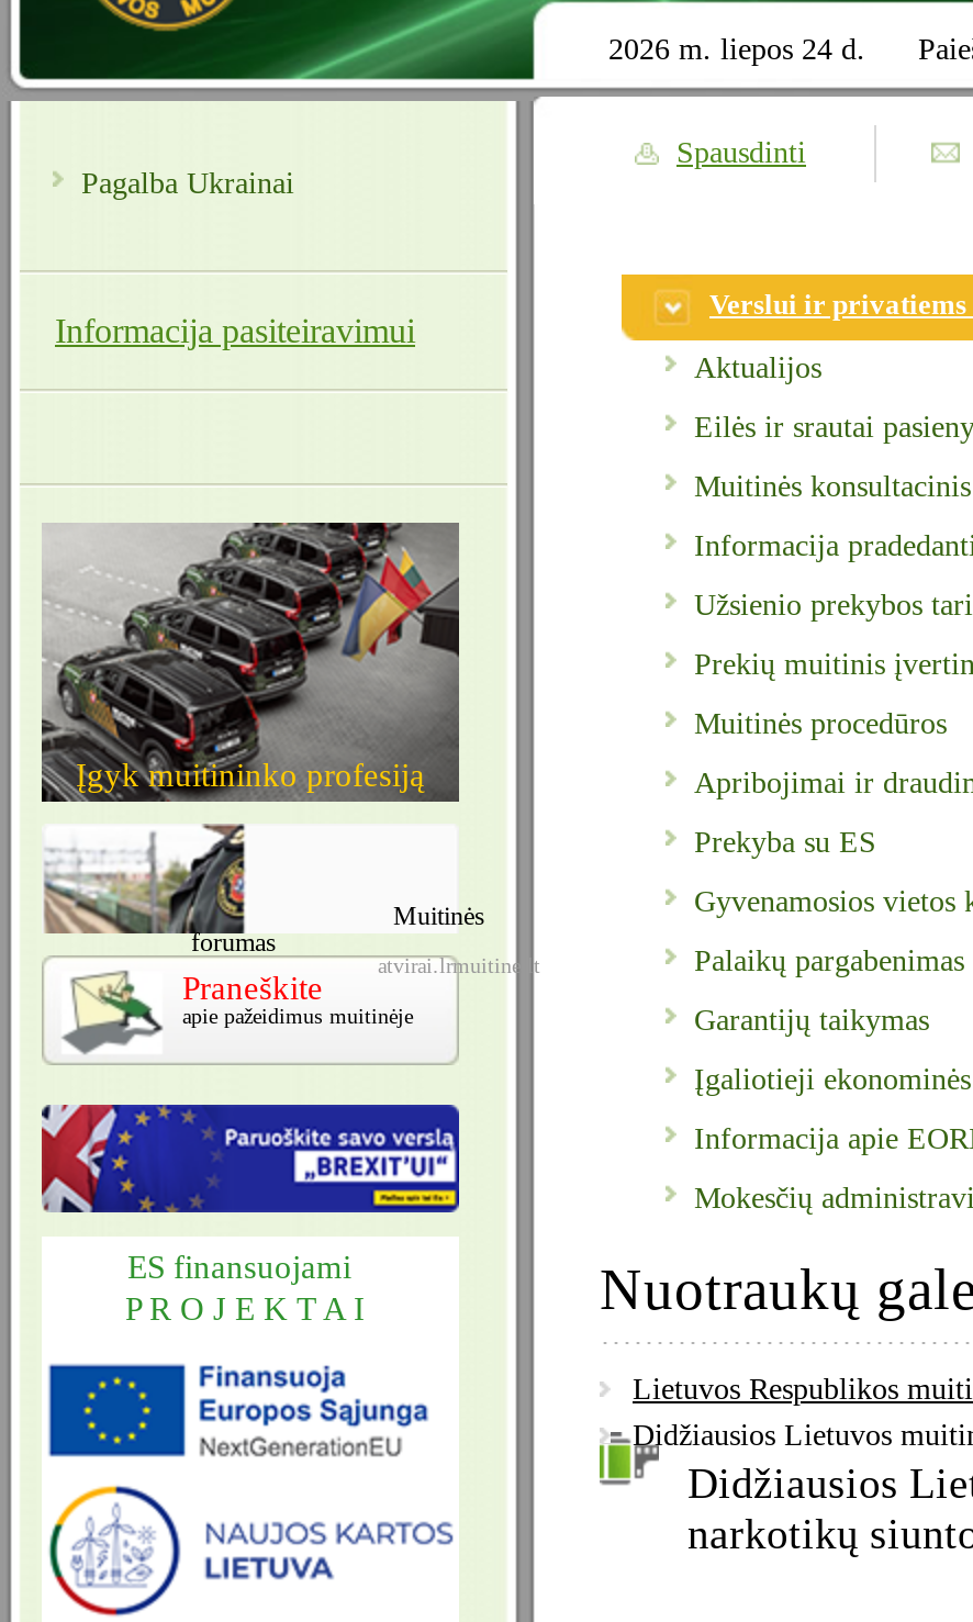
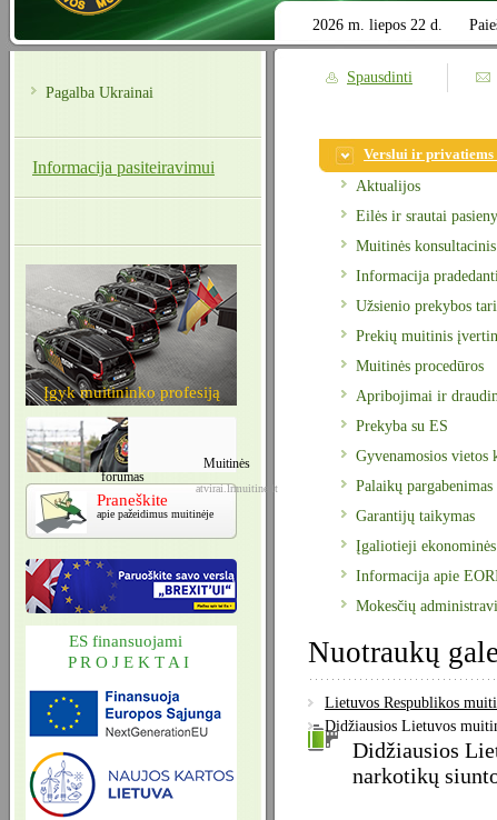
[608,33,865,66] 2026 m. liepos 24 d. -> [312,17,443,33] 2026 m. liepos 22 d.

